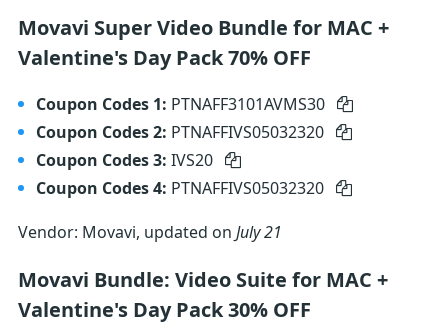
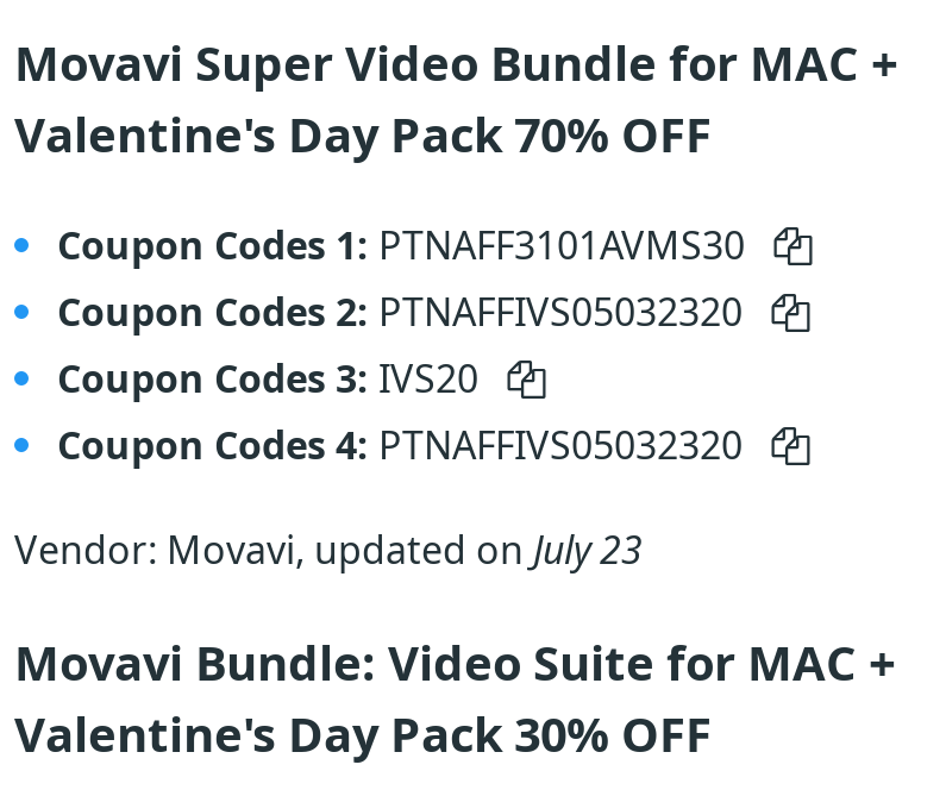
[18,221,282,243] Vendor: Movavi, updated on July 21 -> [14,524,643,576] Vendor: Movavi, updated on July 23

